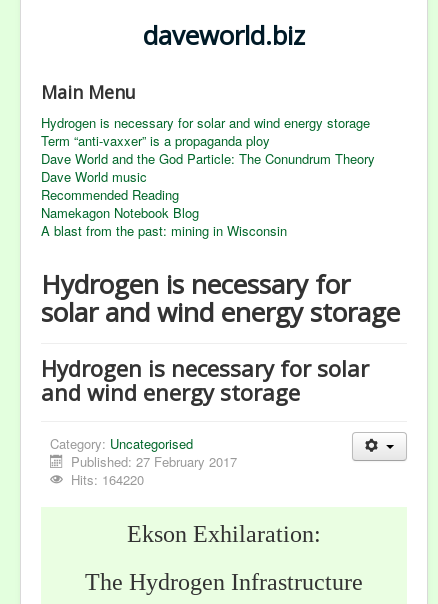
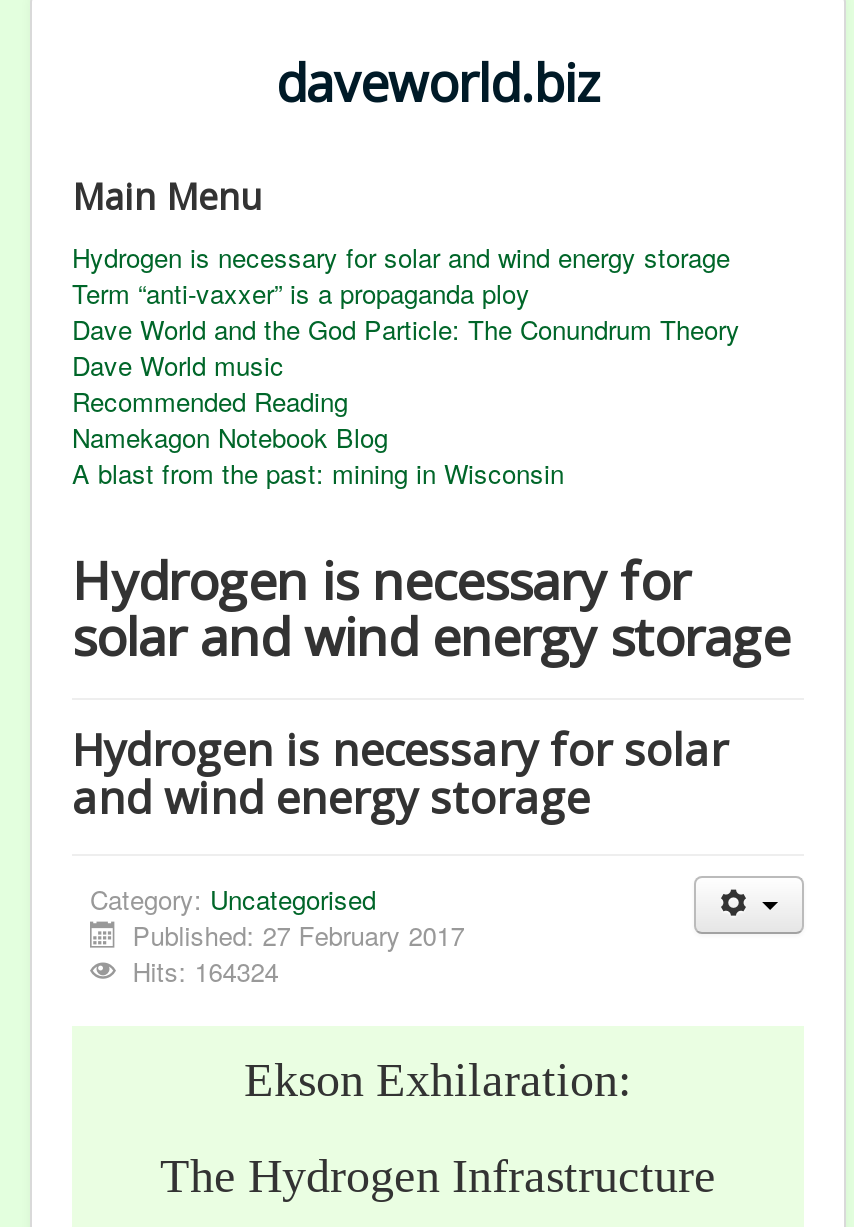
[71,470,144,489] Hits: 164220 -> [132,952,278,990] Hits: 164324

